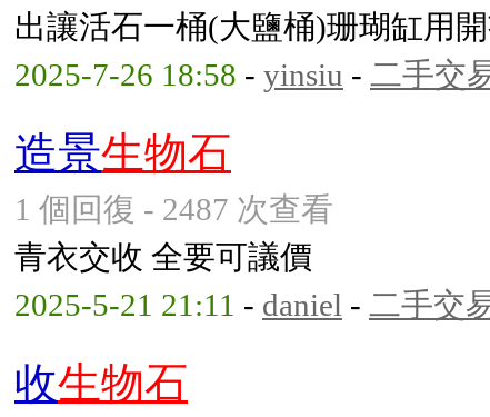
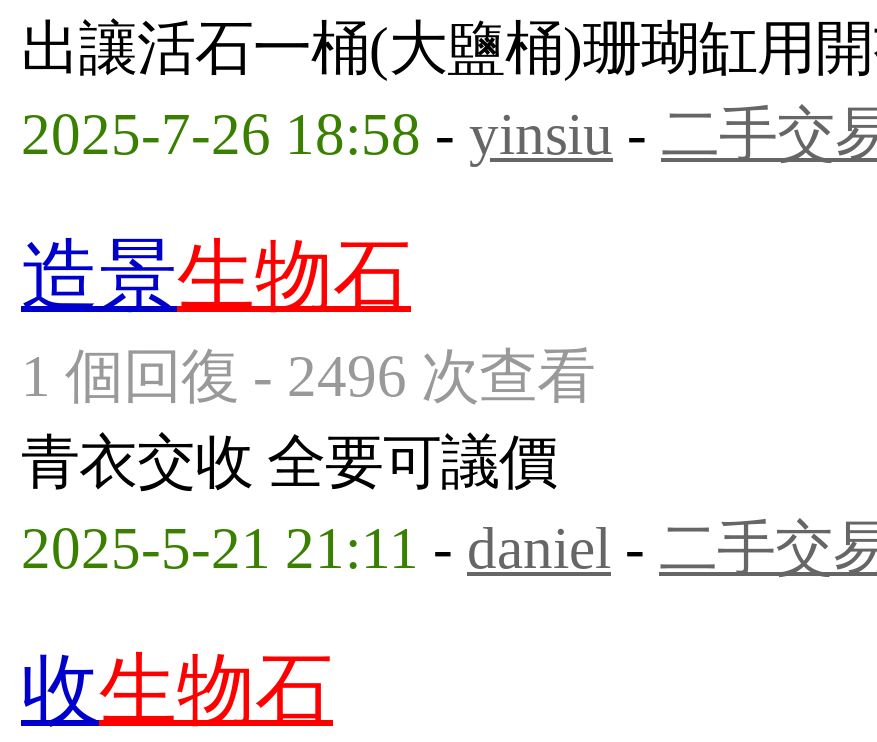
[14,191,333,227] 1 個回復 - 2487 次查看 -> [21,344,595,408] 1 個回復 - 2496 次查看

